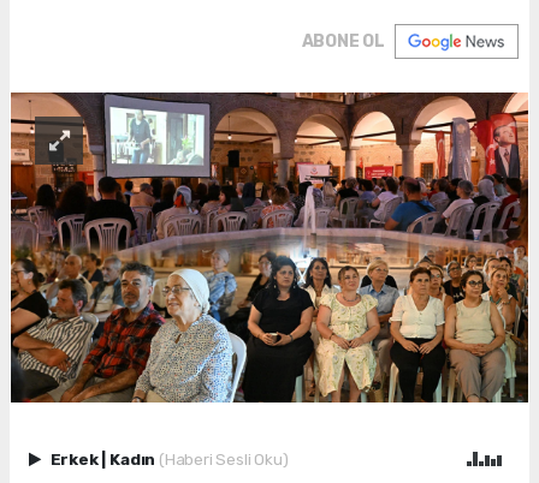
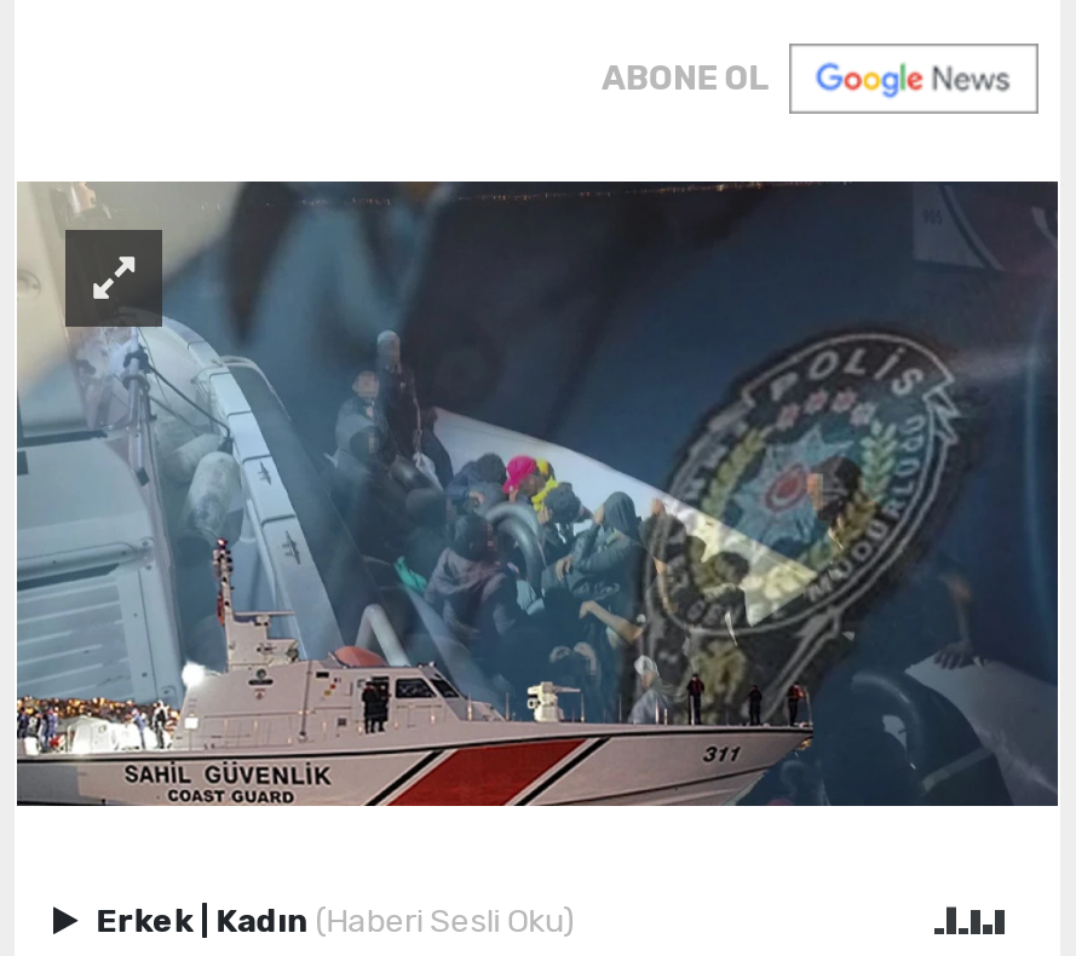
[10,91,529,404] [image] -> [15,179,1060,808] [image]

